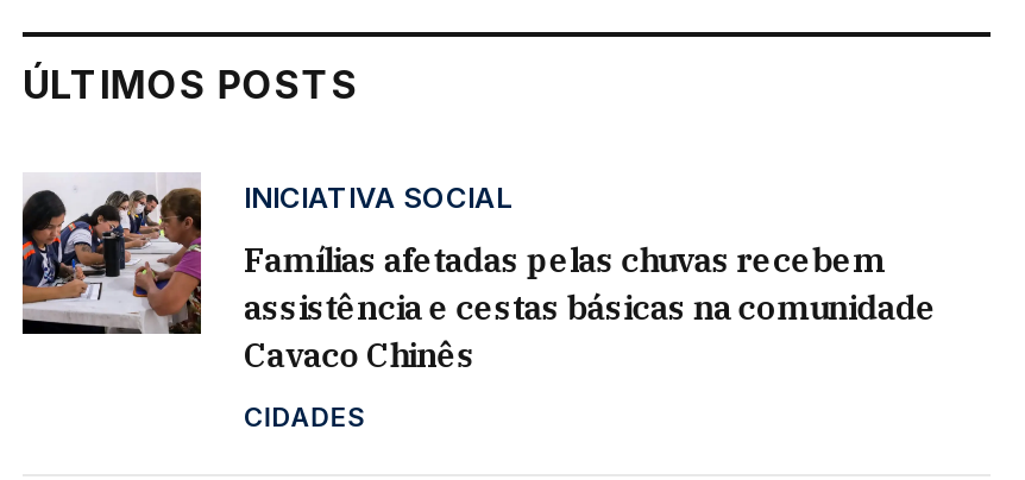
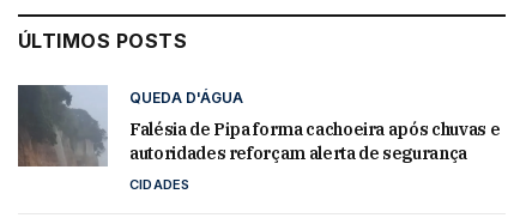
[20,175,512,336] [image] | INICIATIVA SOCIAL -> [17,84,243,168] [image] | QUEDA D'ÁGUA
[244,238,937,376] Famílias afetadas pelas chuvas recebem | assistência e cestas básicas na comunidade | Cavaco Chinês -> [129,118,500,164] Falésia de Pipa forma cachoeira após chuvas e | autoridades reforçam alerta de segurança

